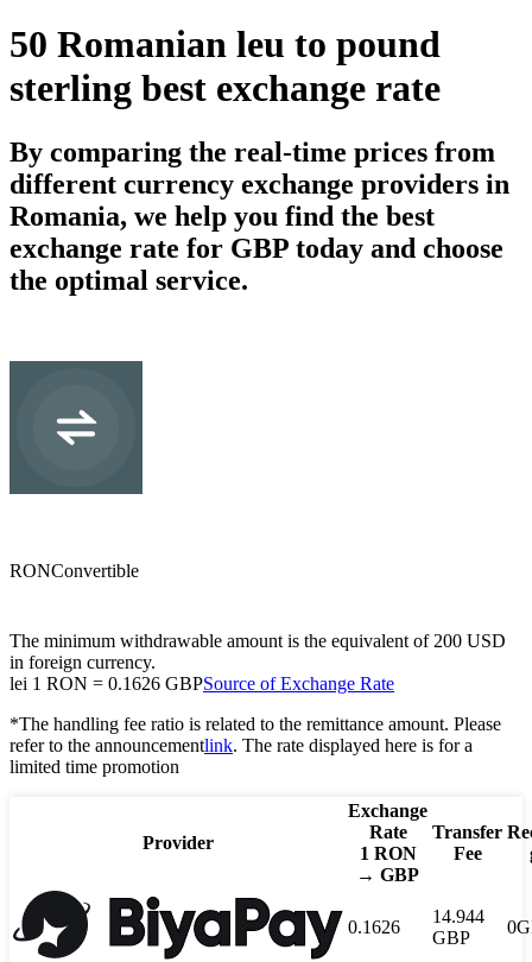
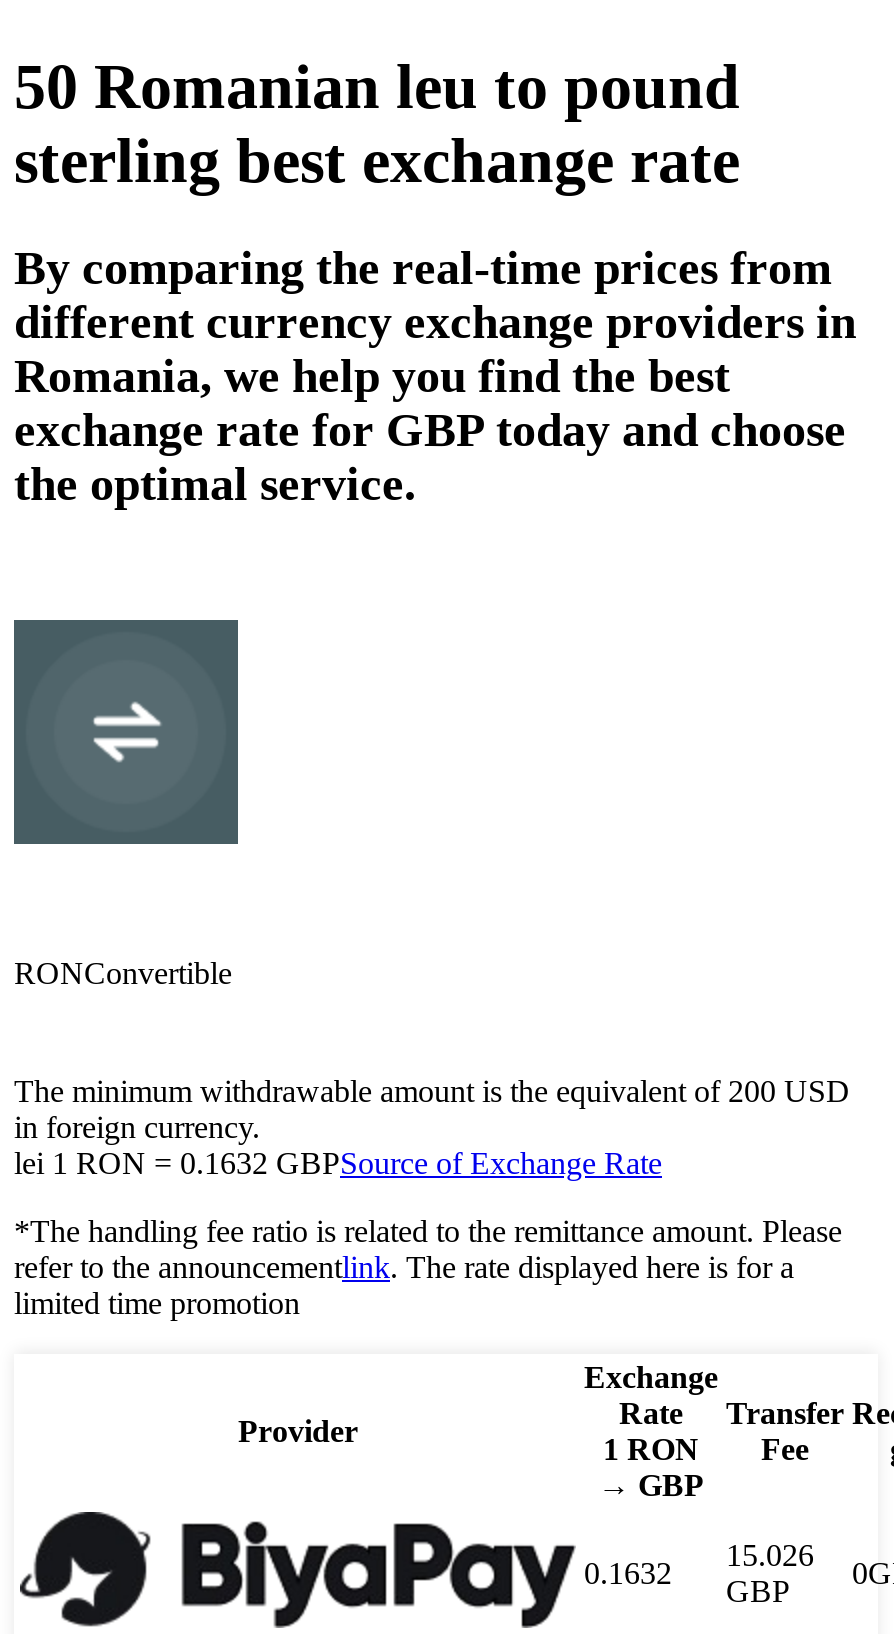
[9,673,394,693] lei 1 RON = 0.1626 GBPSource of Exchange Rate -> [14,1146,662,1180] lei 1 RON = 0.1632 GBPSource of Exchange Rate
[432,906,484,926] 14.944 -> [726,1538,814,1572] 15.026
[348,917,400,937] 0.1626 -> [584,1556,672,1590] 0.1632

